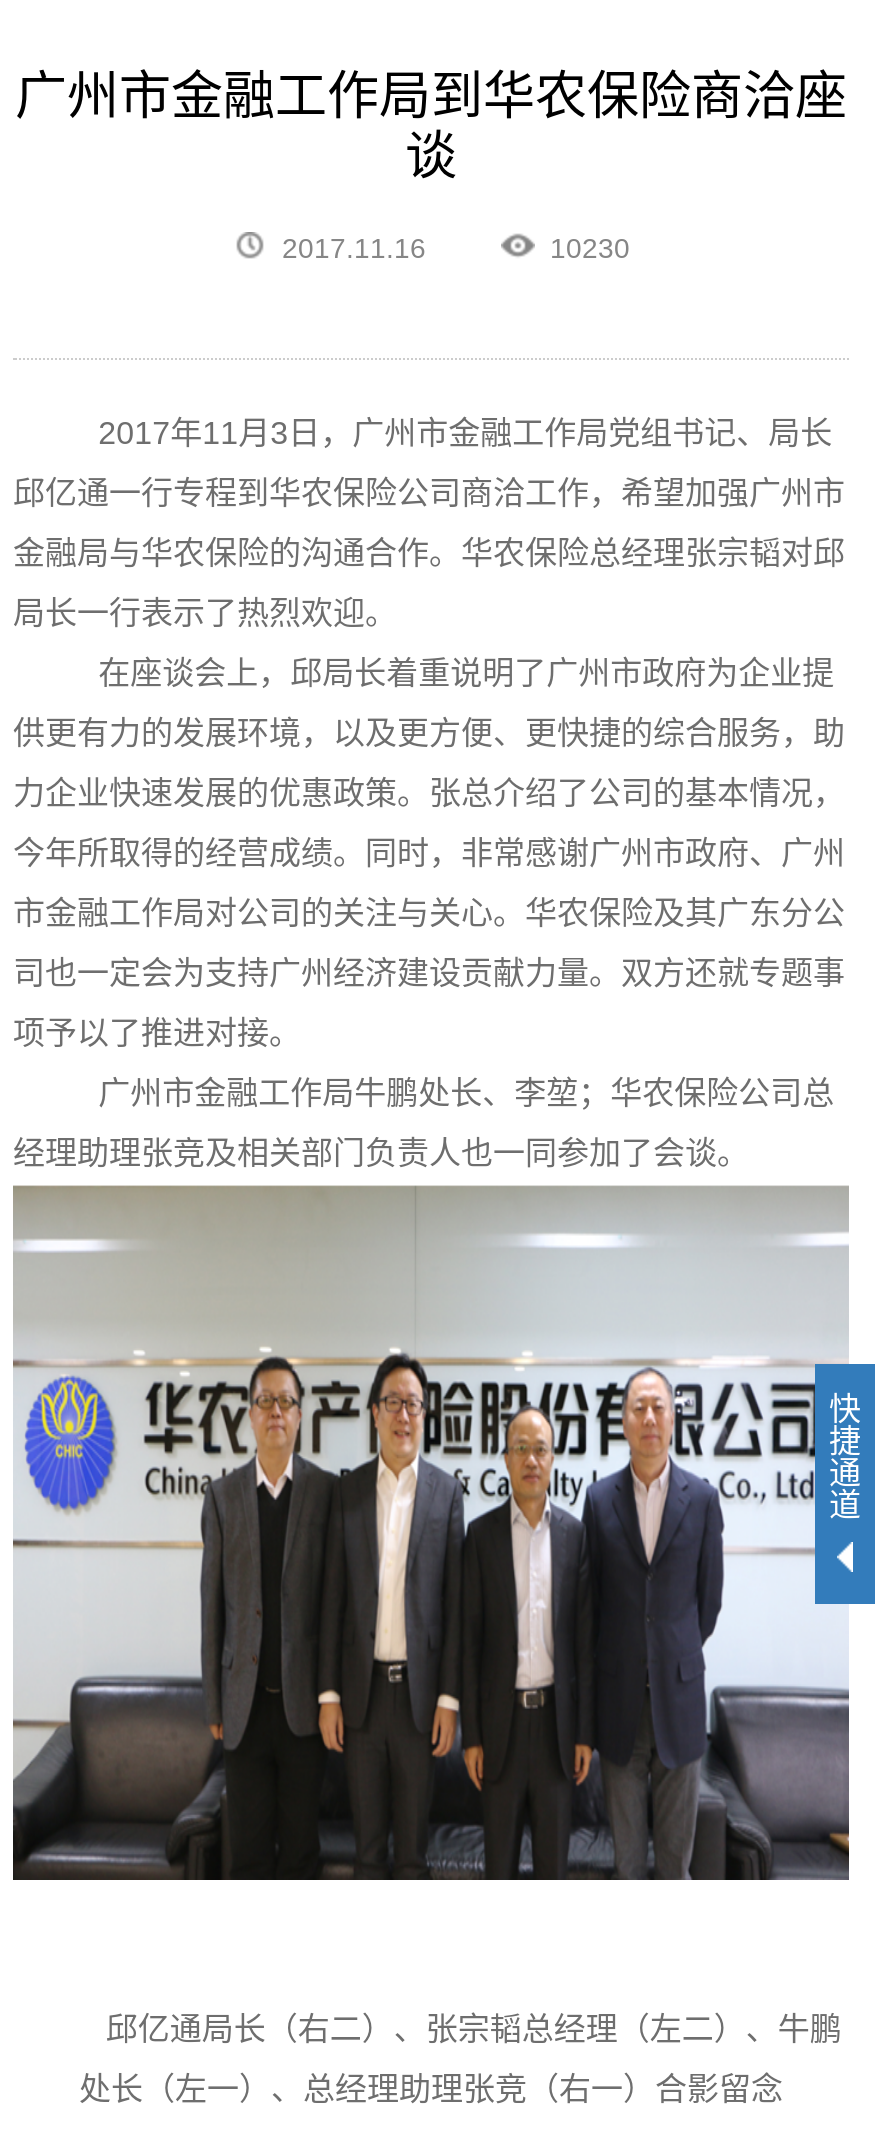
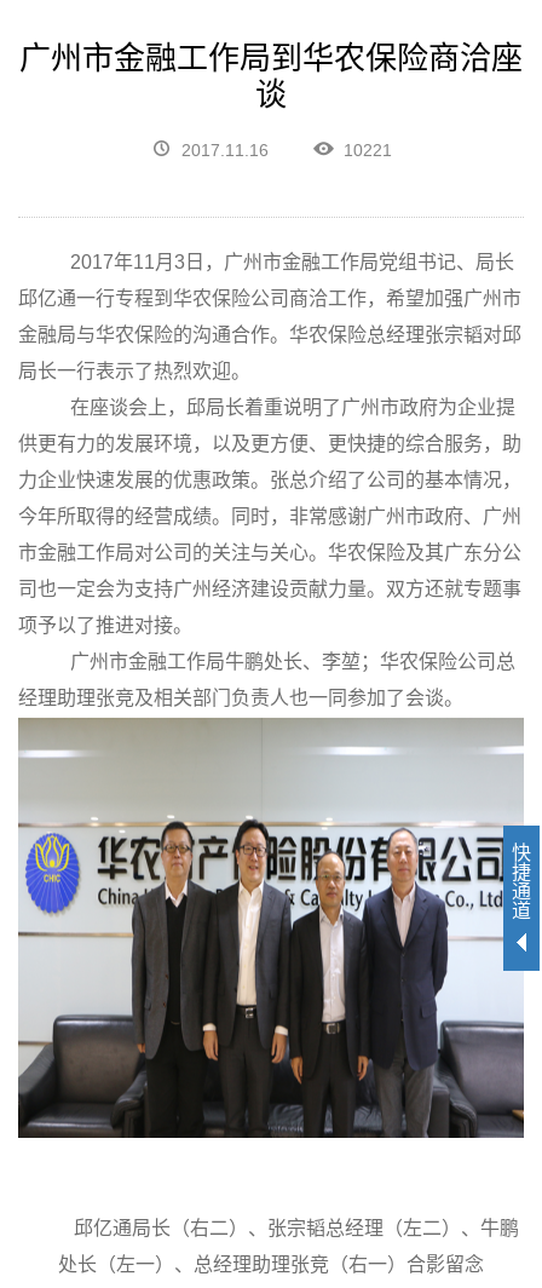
[550,231,630,263] 10230 -> [343,140,391,159] 10221

